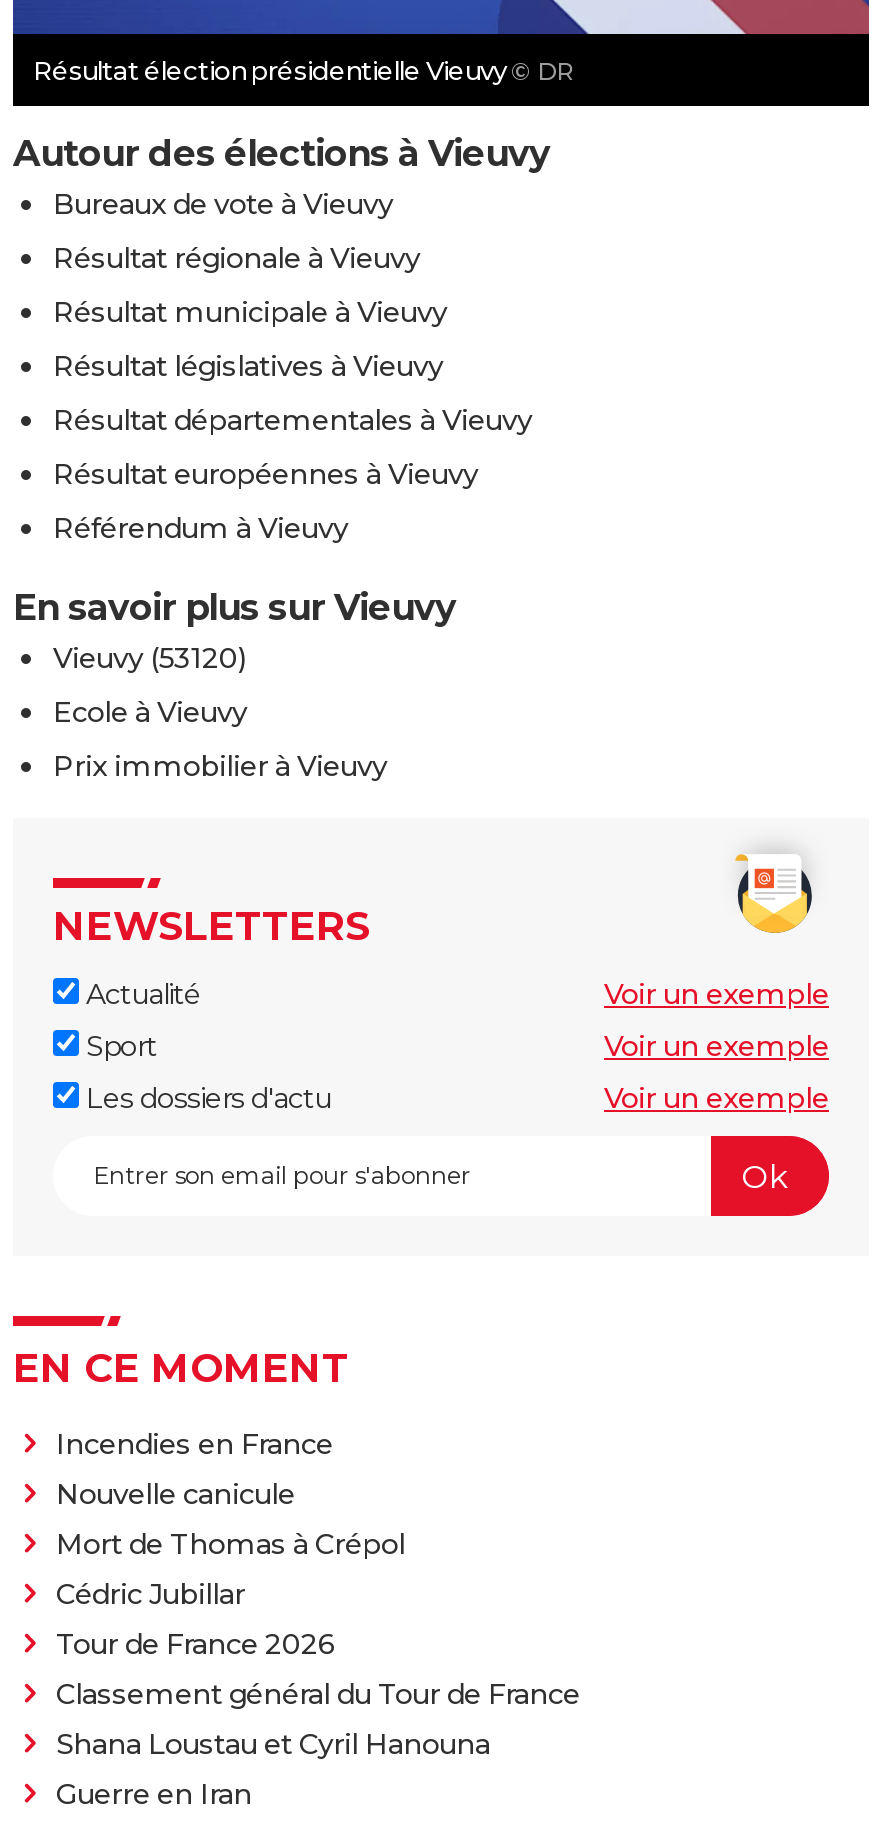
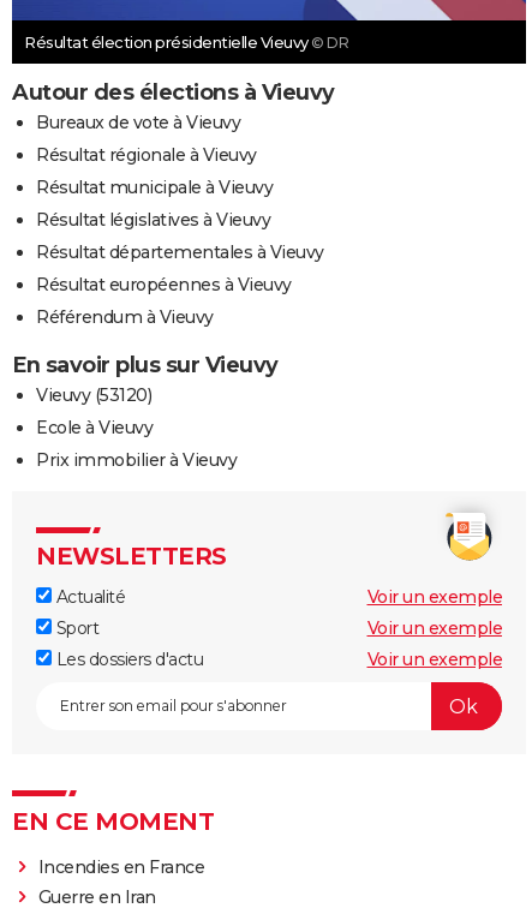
[56,1477,580,1763] Nouvelle canicule | Mort de Thomas à Crépol | Cédric Jubillar | Tour de France 2026 | Classement général du Tour de France | Shana Loustau et Cyril Hanouna -> none

